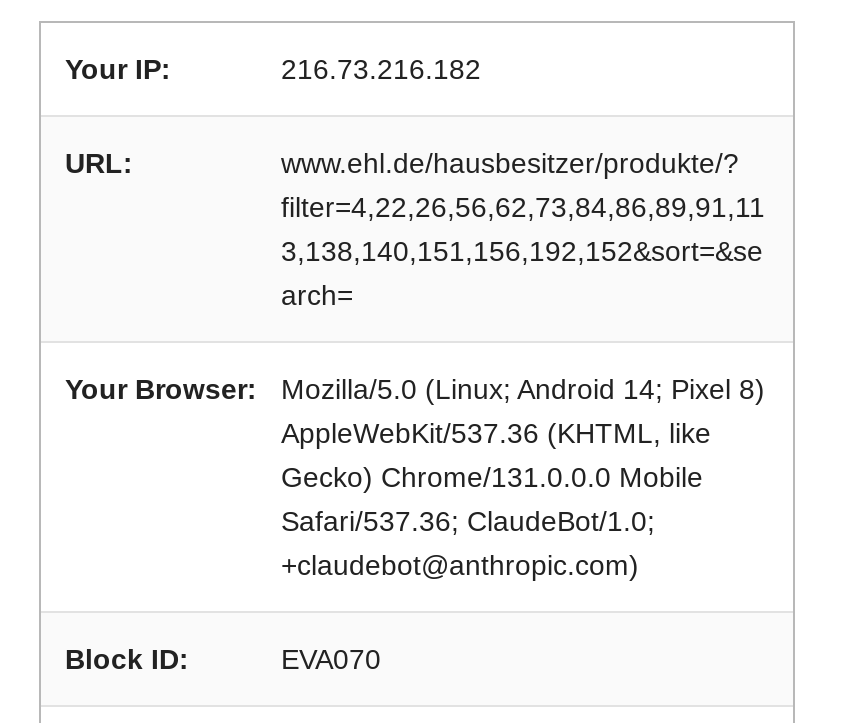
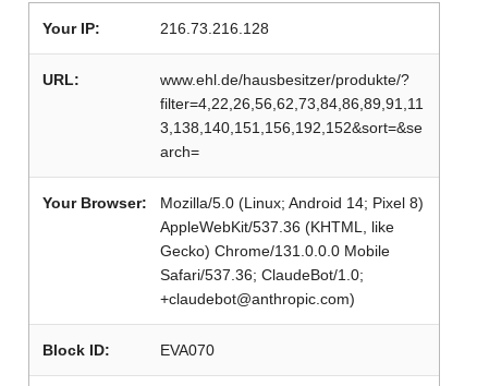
[281,53,481,85] 216.73.216.182 -> [160,20,269,37] 216.73.216.128

